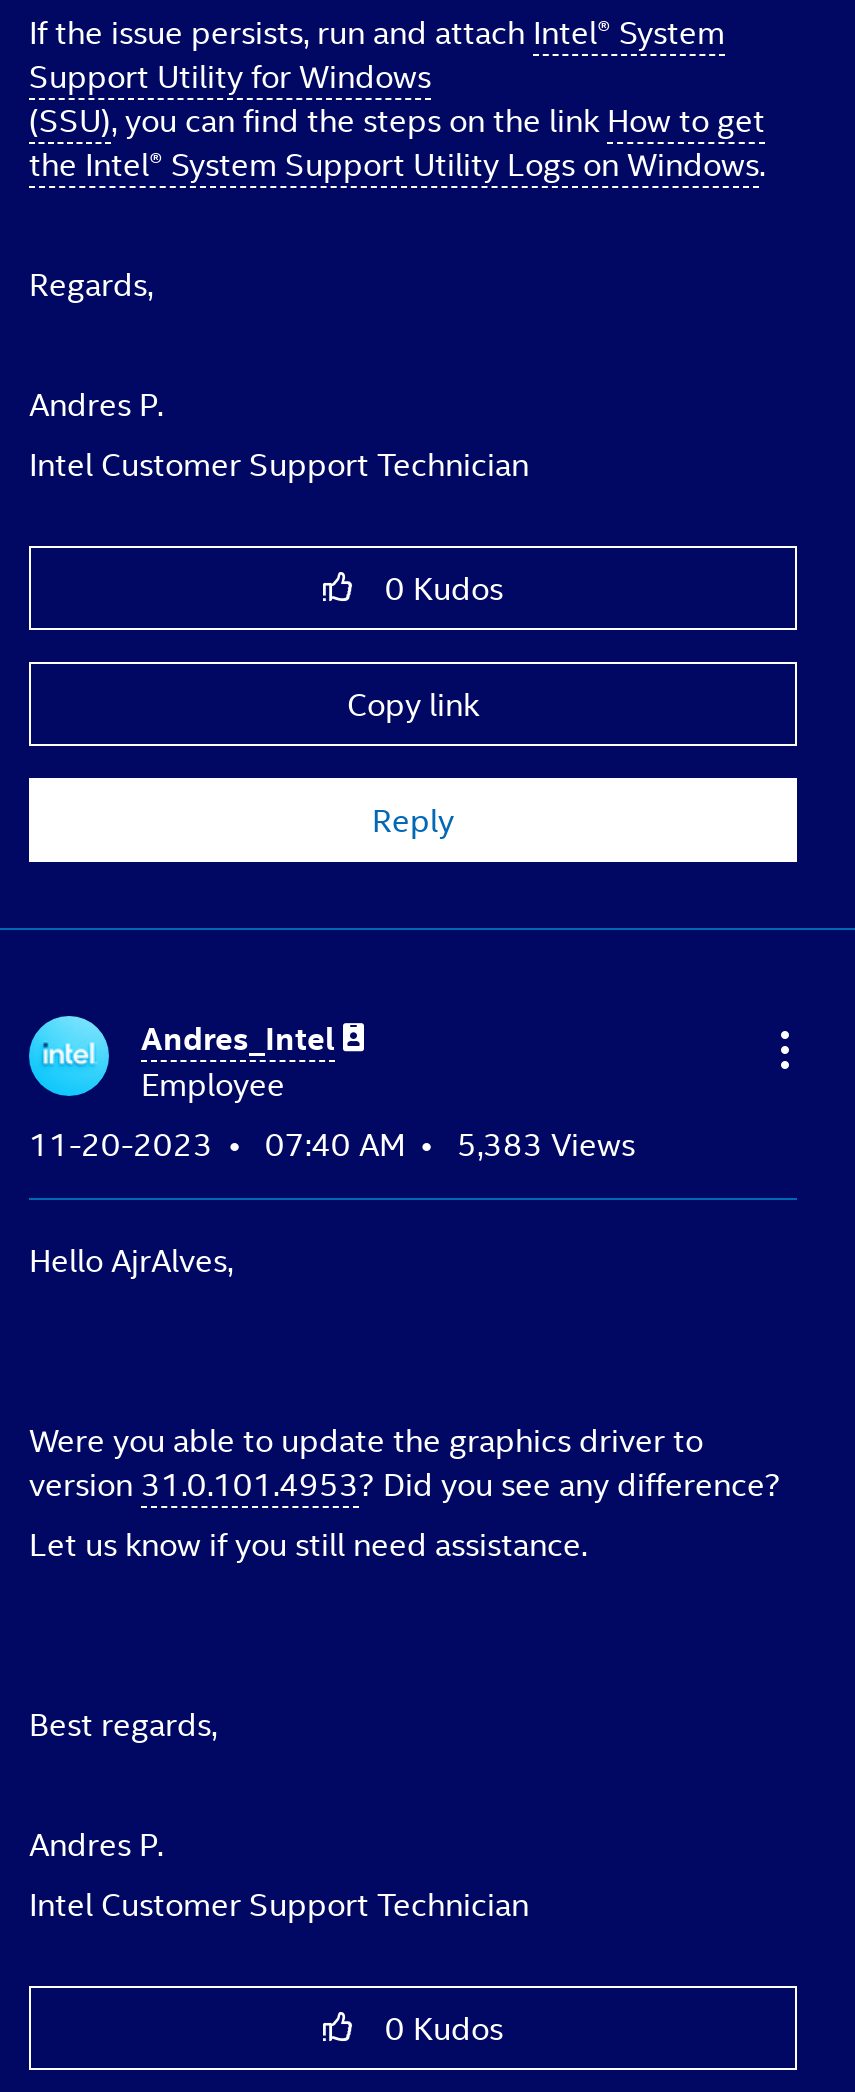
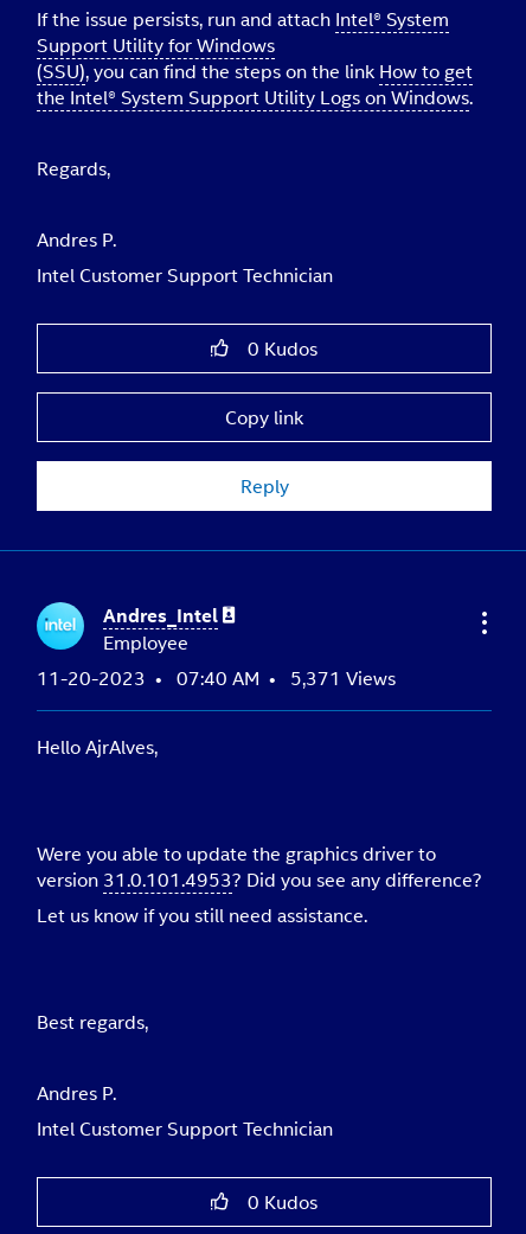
[29,1120,635,1166] 11-20-2023 07:40 AM 5,383 Views -> [37,664,396,691] 11-20-2023 07:40 AM 5,371 Views

